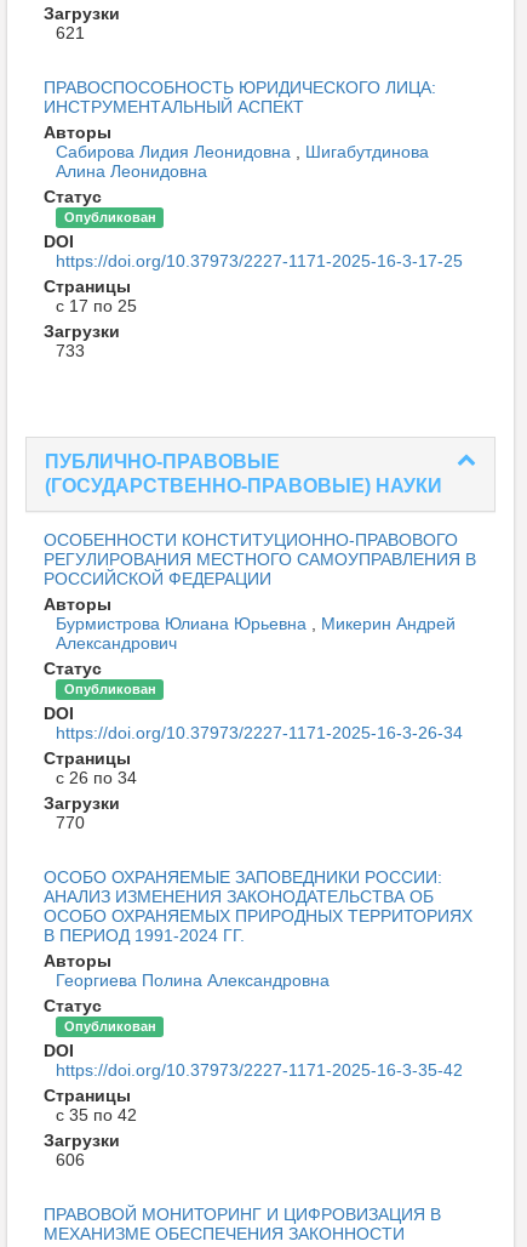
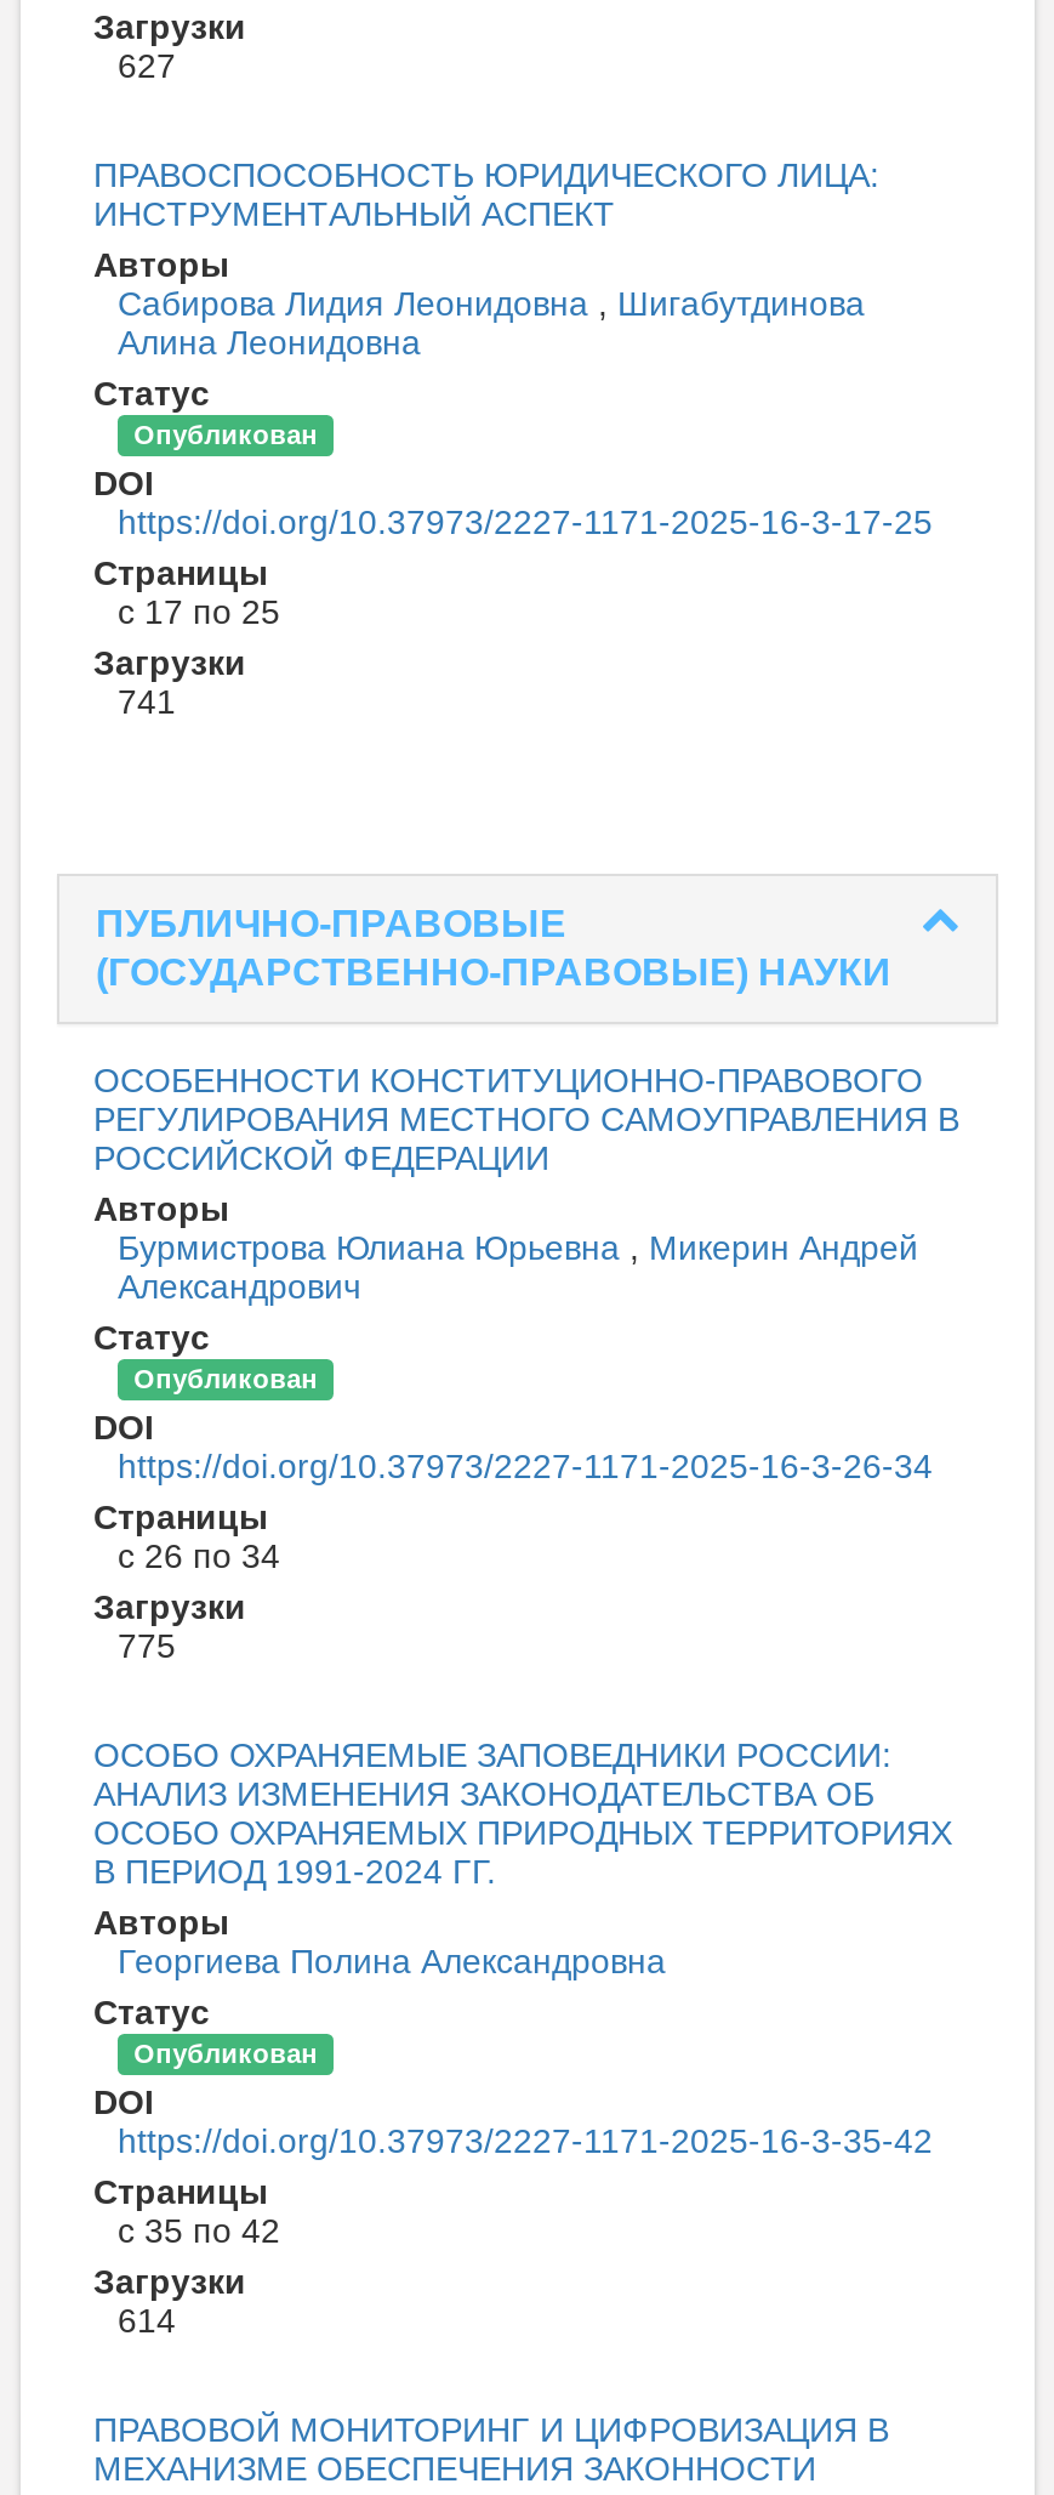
[56,23,85,42] 621 -> [118,46,176,84] 627
[56,341,85,360] 733 -> [118,682,176,720] 741
[56,812,85,832] 770 -> [118,1626,176,1664] 775
[56,1150,85,1169] 606 -> [118,2300,176,2339] 614

